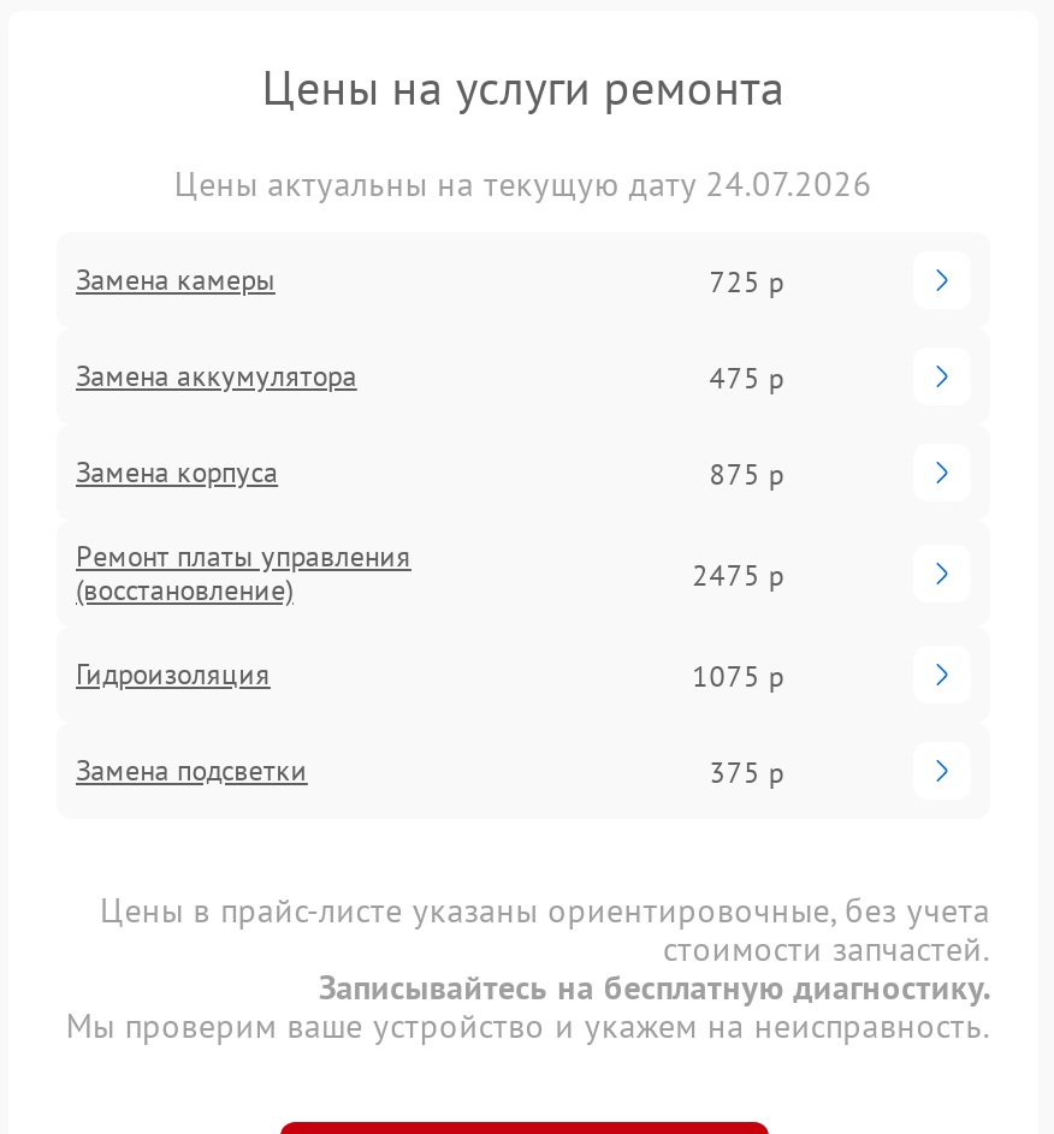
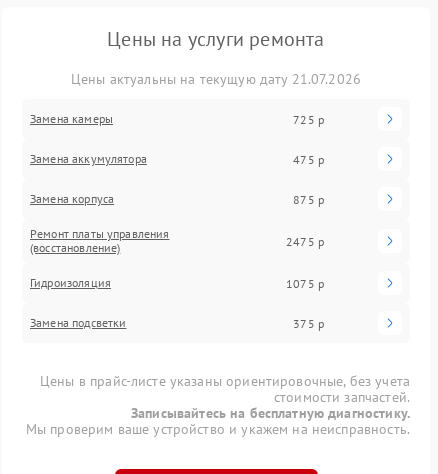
[174,163,873,206] Цены актуальны на текущую дату 24.07.2026 -> [71,70,361,88] Цены актуальны на текущую дату 21.07.2026

